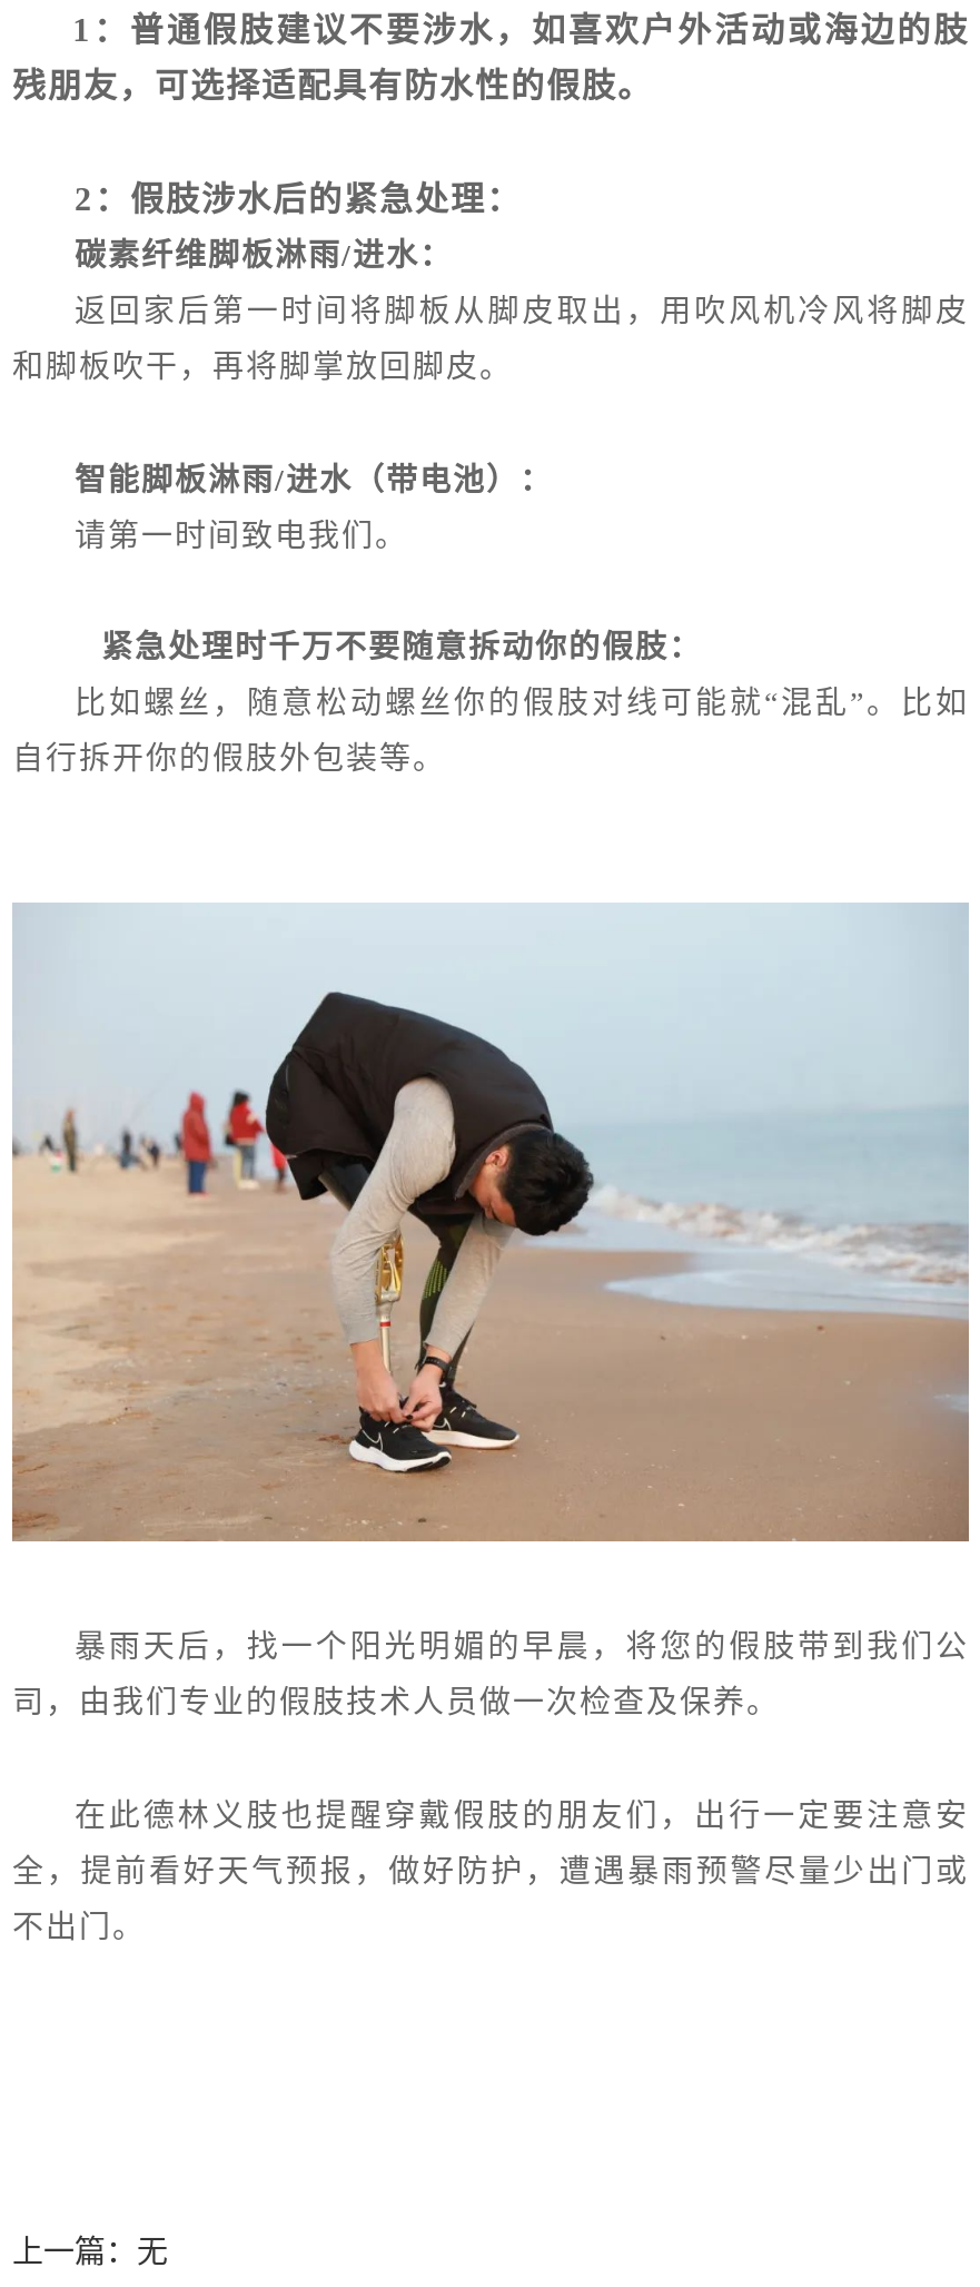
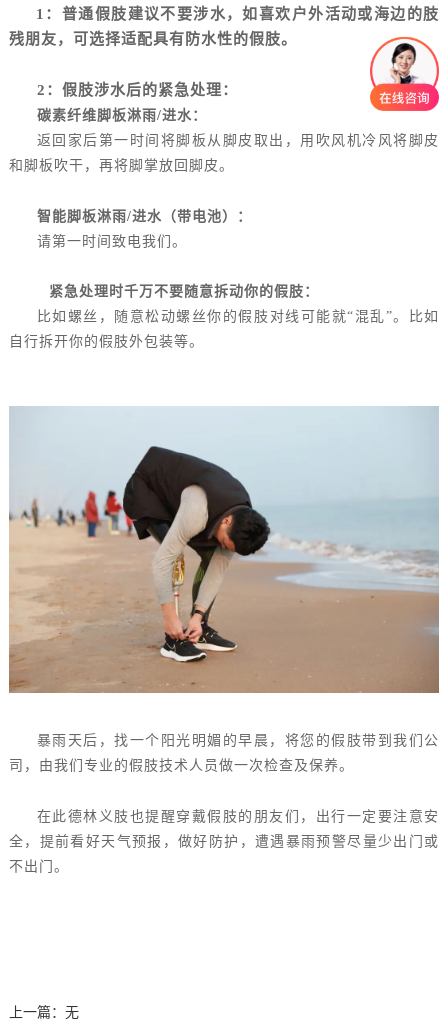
none -> [369,36,440,112] [image]

